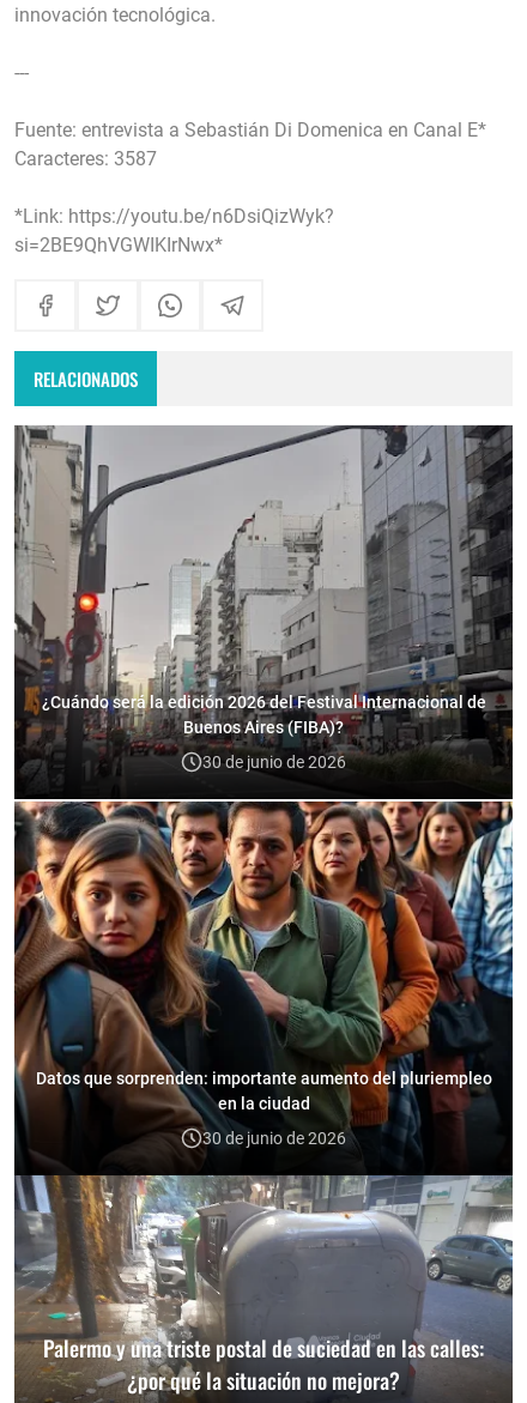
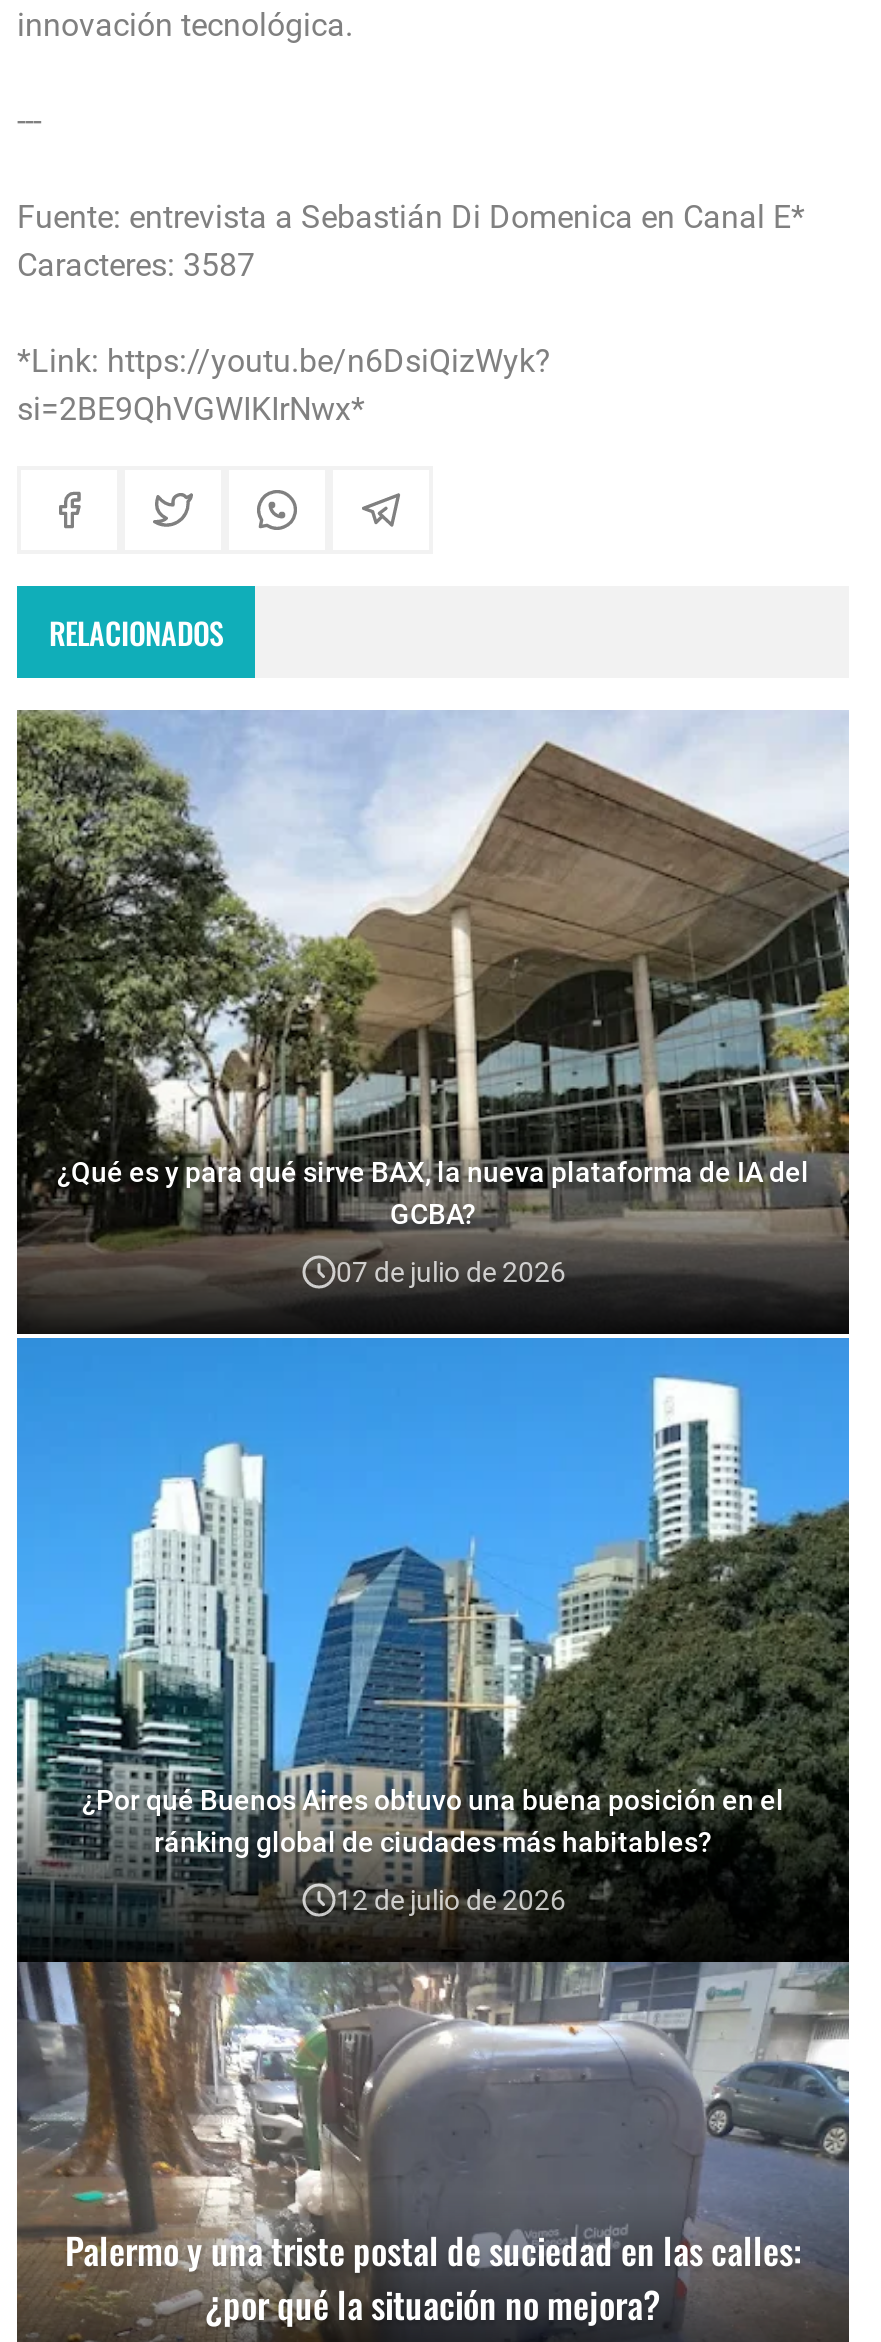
[14,424,514,736] [image] | ¿Cuándo será la edición 2026 del Festival Internacional de | Buenos Aires (FIBA)? -> [15,710,851,1229] [image] | ¿Qué es y para qué sirve BAX, la nueva plataforma de IA del | GCBA?
[202,694,513,774] [image] | 30 de junio de 2026 -> [336,1154,849,1292] [image] | 07 de julio de 2026
[16,720,186,790] [image] -> [17,1202,303,1322] [image]
[13,800,514,1165] [image] | Datos que sorprenden: importante aumento del pluriempleo | en la ciudad -> [15,1336,851,1948] [image] | ¿Por qué Buenos Aires obtuvo una buena posición en el | ránking global de ciudades más habitables?
[202,1128,346,1147] 30 de junio de 2026 -> [336,1883,566,1915] 12 de julio de 2026

